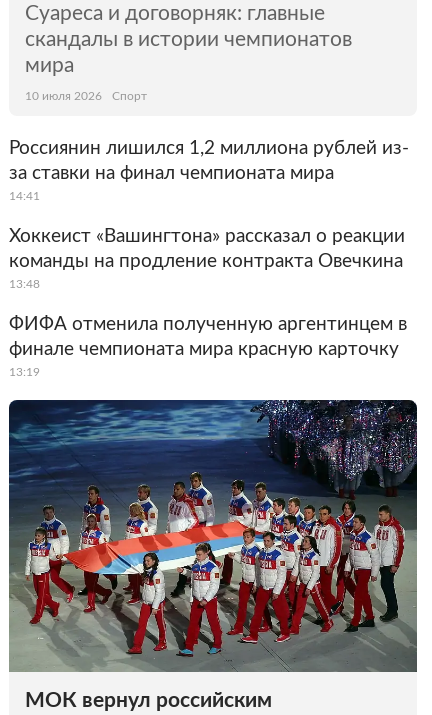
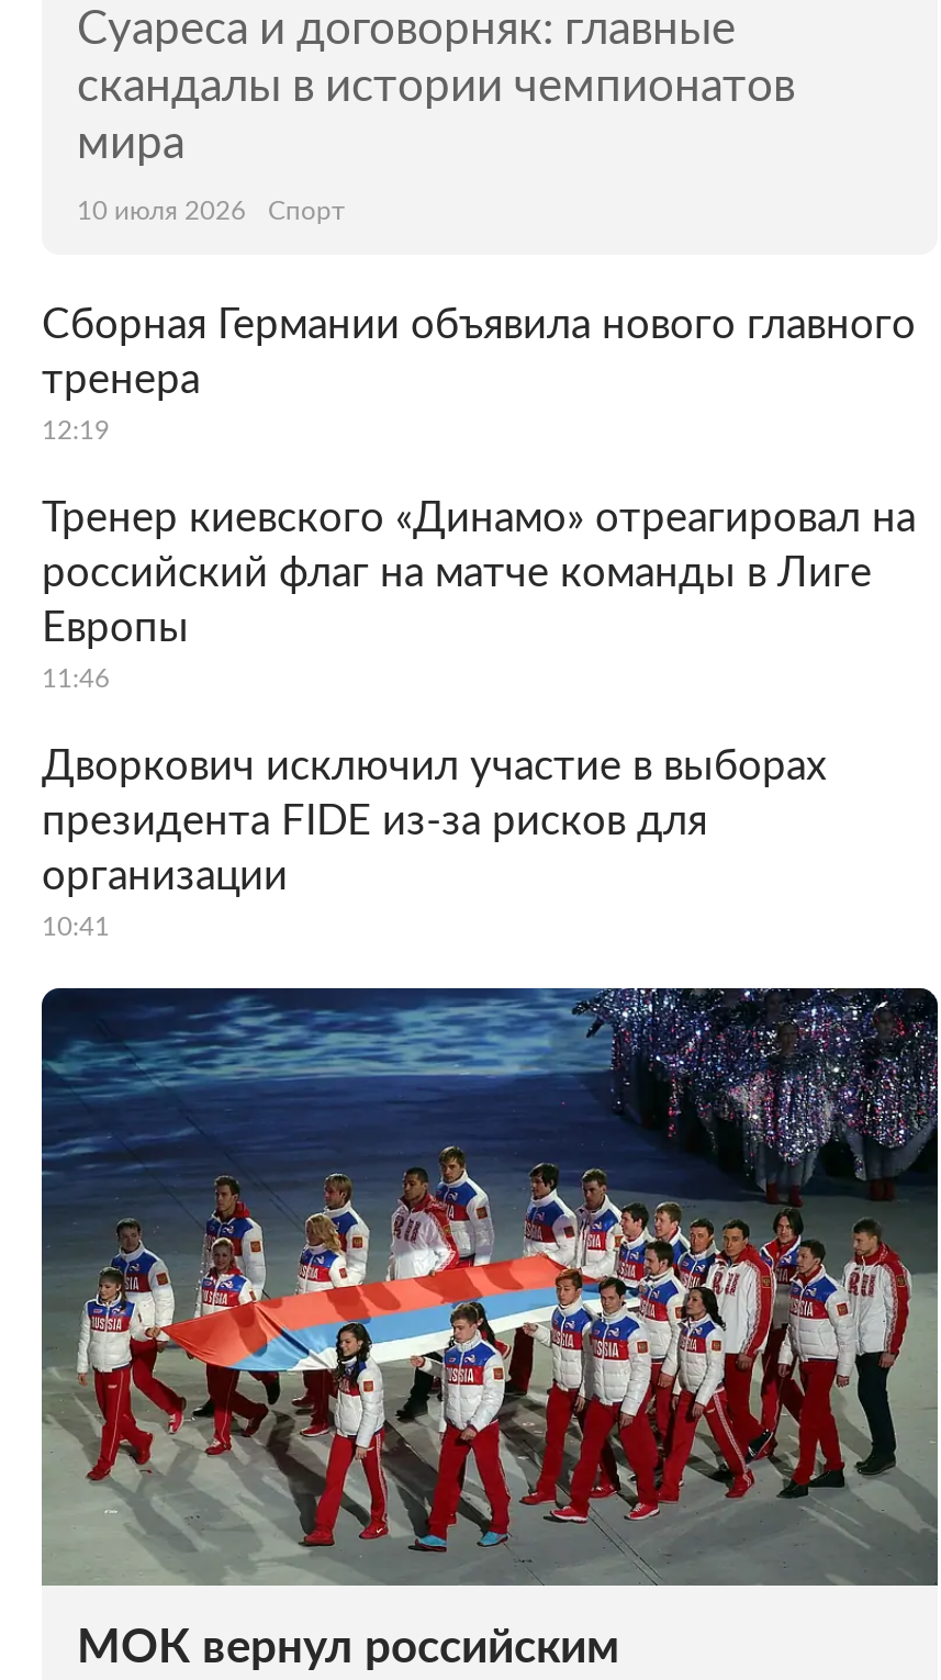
[9,139,409,202] Россиянин лишился 1,2 миллиона рублей из- | за ставки на финал чемпионата мира | 14:41 -> [42,305,916,444] Сборная Германии объявила нового главного | тренера | 12:19
[9,227,405,290] Хоккеист «Вашингтона» рассказал о реакции | команды на продление контракта Овечкина | 13:48 -> [42,499,916,692] Тренер киевского «Динамо» отреагировал на | российский флаг на матче команды в Лиге | Европы | 11:46
[9,315,407,378] ФИФА отменила полученную аргентинцем в | финале чемпионата мира красную карточку | 13:19 -> [42,747,826,940] Дворкович исключил участие в выборах | президента FIDE из-за рисков для | организации | 10:41

